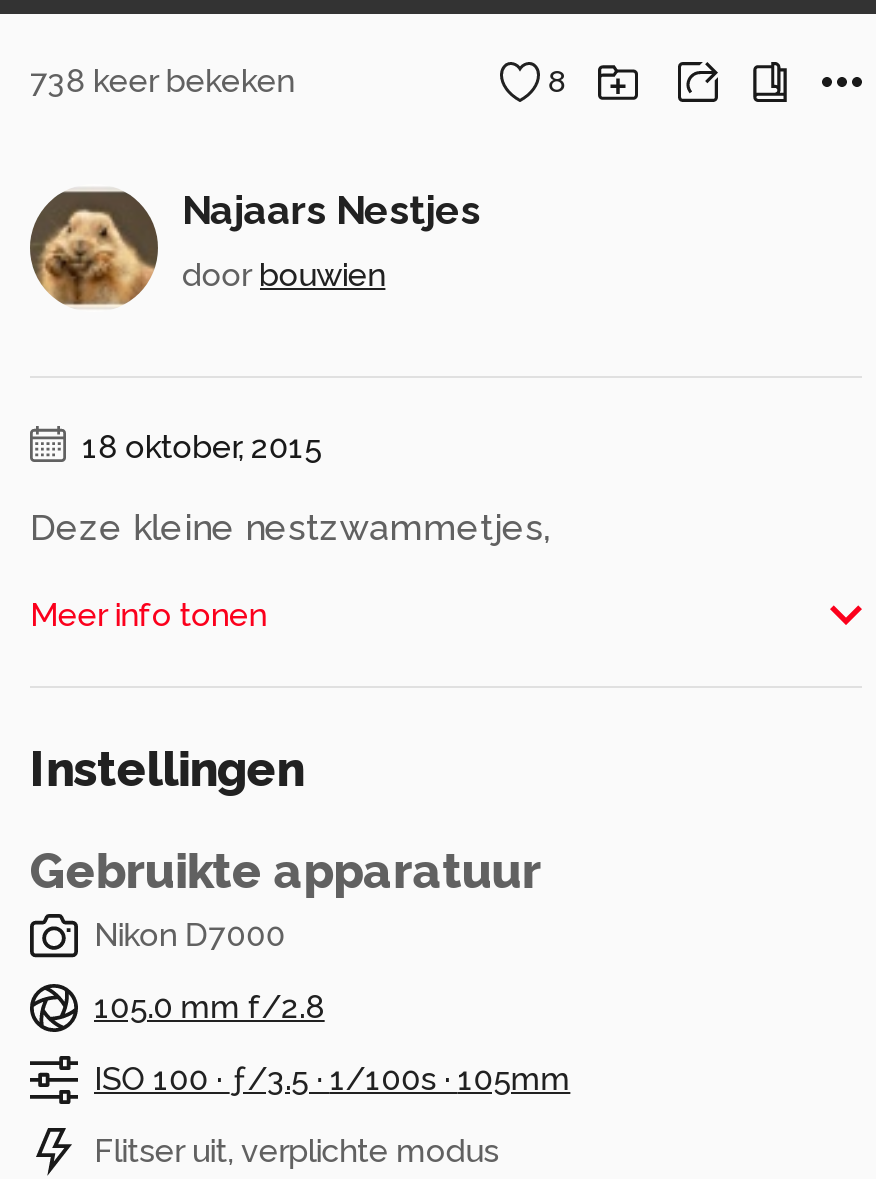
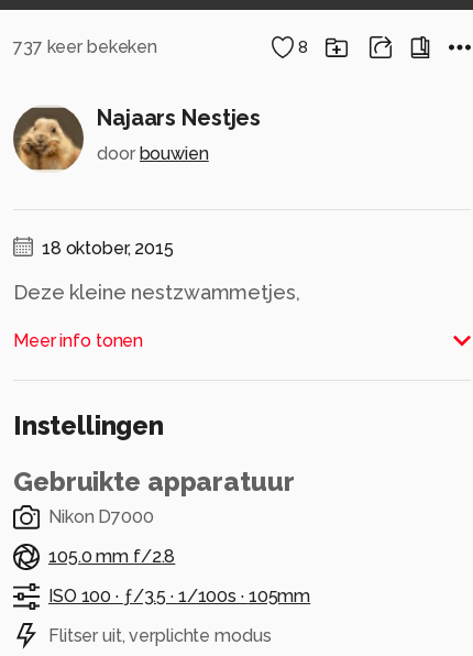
[30,63,294,101] 738 keer bekeken -> [13,37,157,58] 737 keer bekeken

